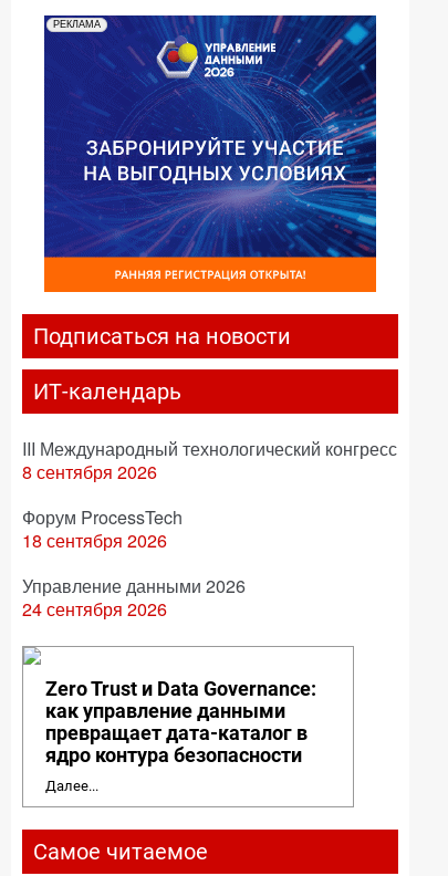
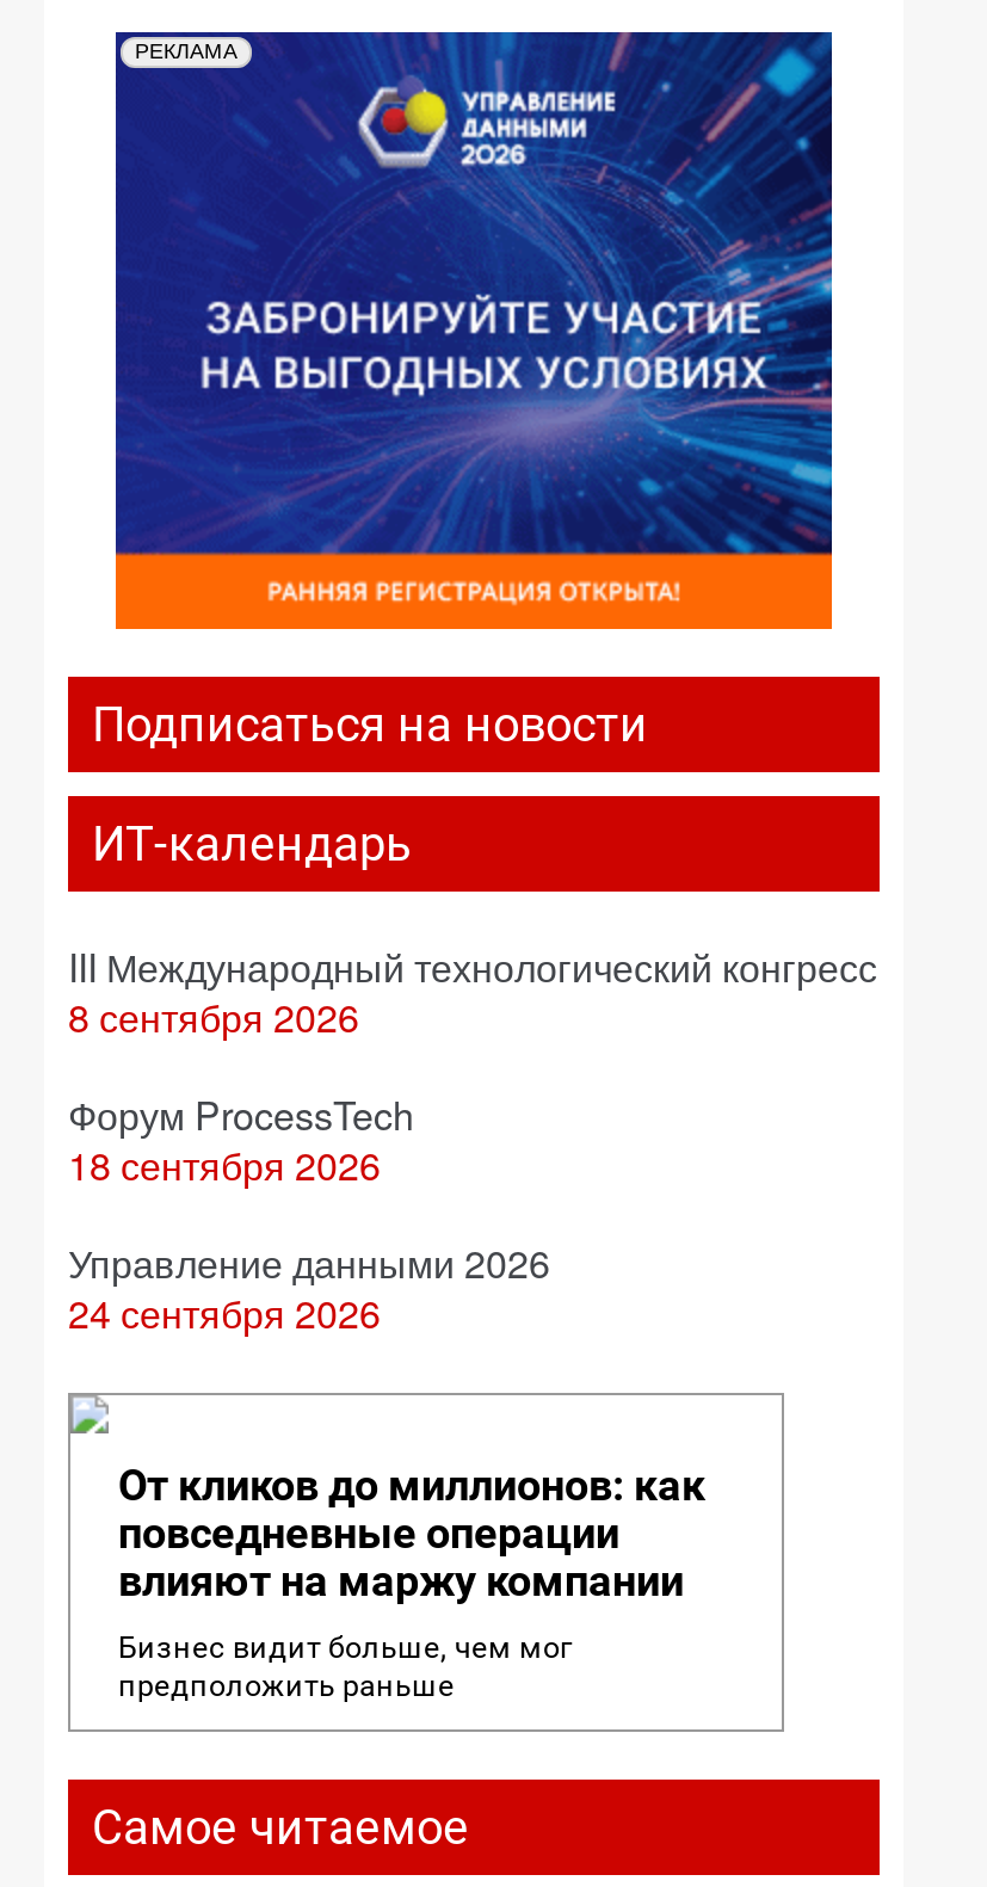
[45,677,316,767] Zero Trust и Data Governance: | как управление данными | превращает дата-каталог в | ядро контура безопасности -> [118,1460,705,1606] От кликов до миллионов: как | повседневные операции | влияют на маржу компании
[45,778,98,794] Далее... -> [118,1630,572,1704] Бизнес видит больше, чем мог | предположить раньше

